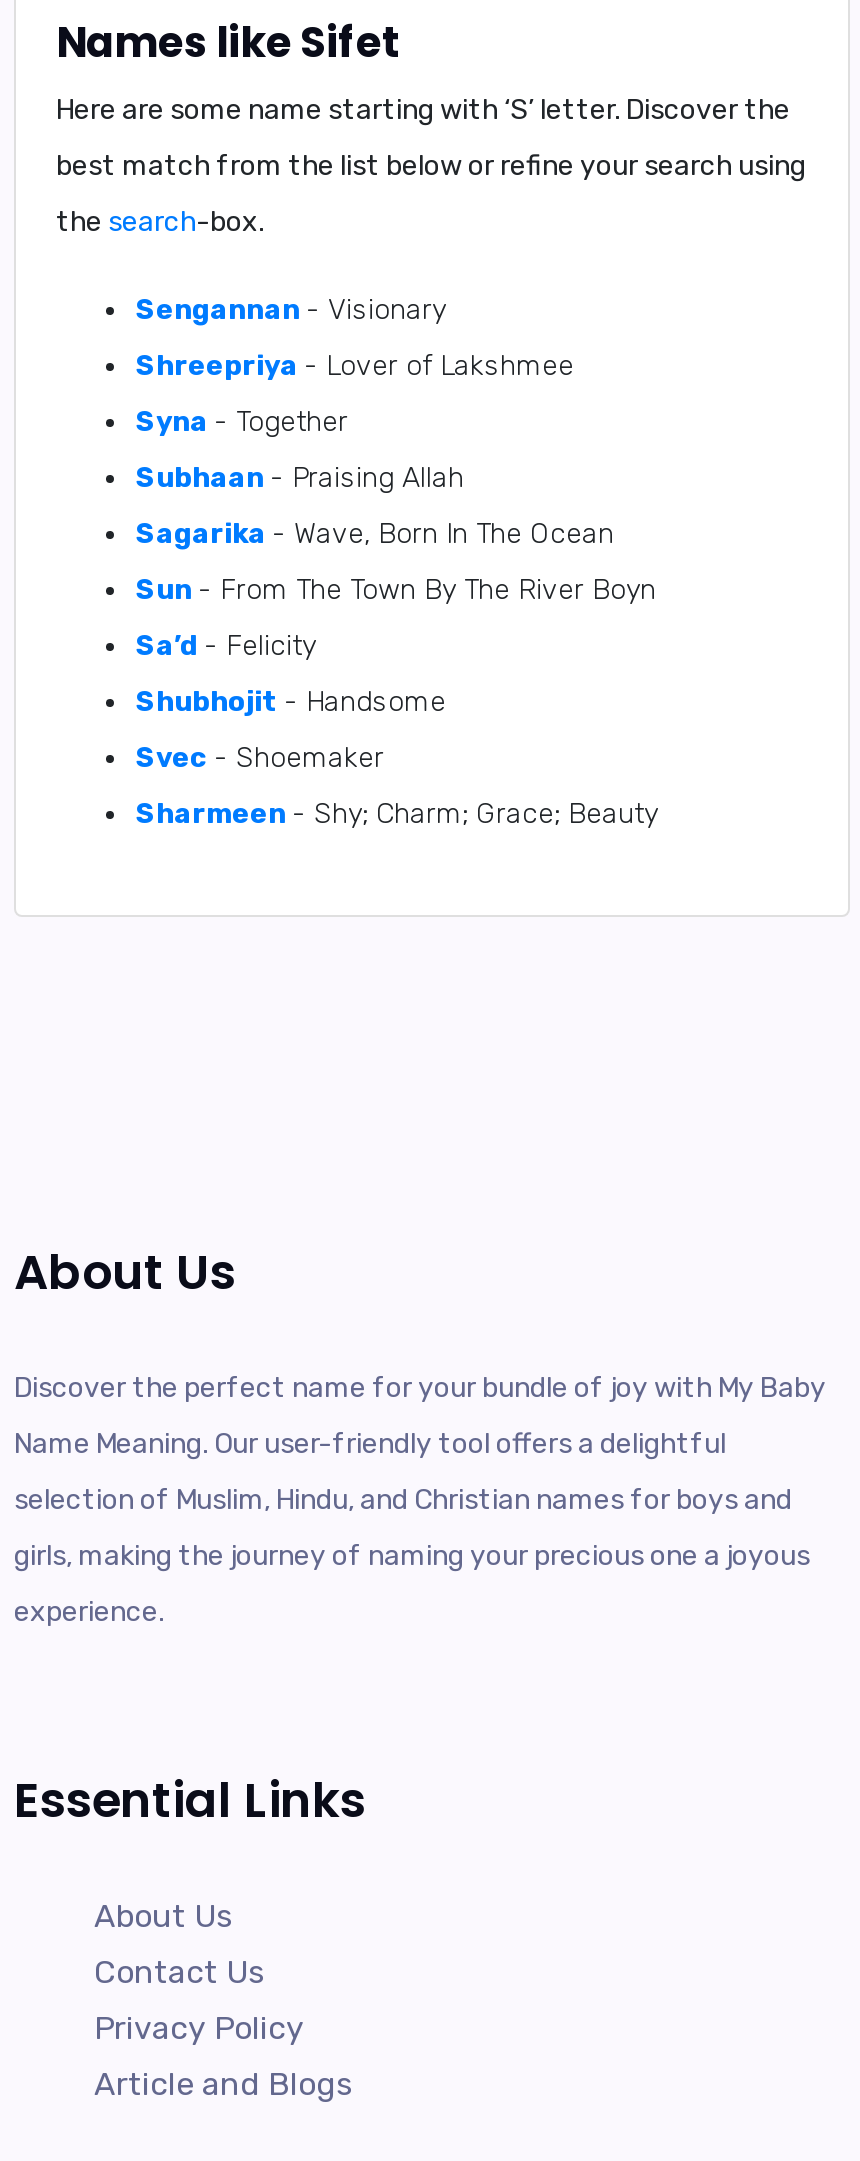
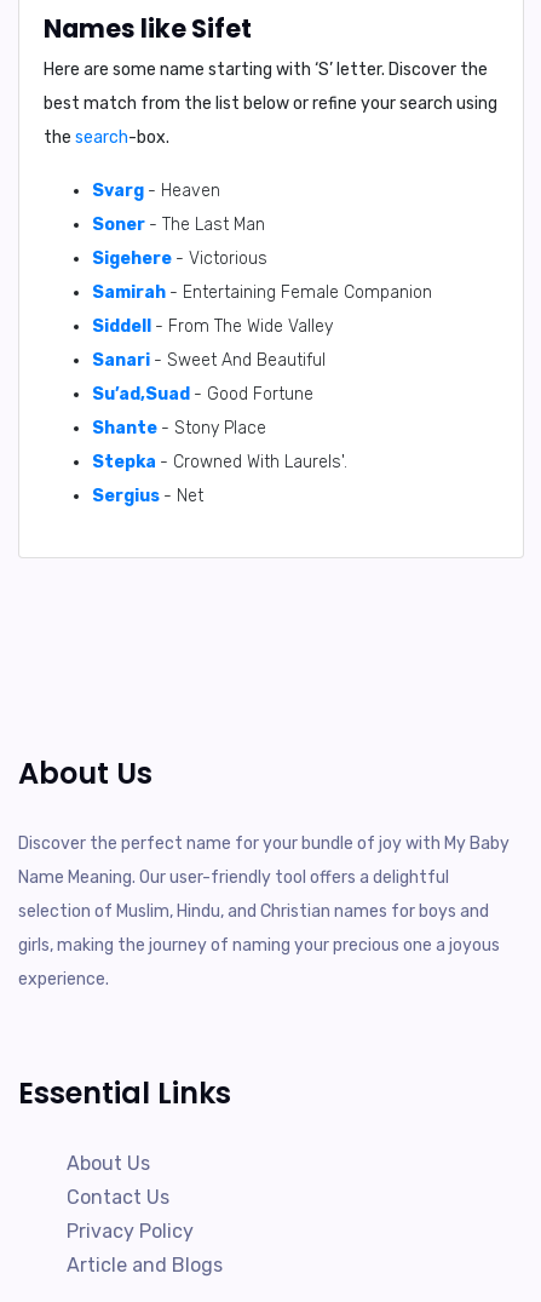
[136,293,446,327] Sengannan - Visionary -> [92,180,220,201] Svarg - Heaven
[136,349,574,383] Shreepriya - Lover of Lakshmee -> [92,214,265,235] Soner - The Last Man
[136,405,348,439] Syna - Together -> [92,248,267,269] Sigehere - Victorious
[136,461,464,495] Subhaan - Praising Allah -> [92,282,432,303] Samirah - Entertaining Female Companion
[136,517,614,551] Sagarika - Wave, Born In The Ocean -> [92,316,333,337] Siddell - From The Wide Valley
[136,573,656,607] Sun - From The Town By The River Boyn -> [92,350,326,371] Sanari - Sweet And Beautiful
[136,629,316,663] Sa’d - Felicity -> [92,384,313,405] Su’ad,Suad - Good Fortune
[136,685,446,719] Shubhojit - Handsome -> [92,418,266,438] Shante - Stony Place
[136,741,384,775] Svec - Shoemaker -> [92,452,347,472] Stepka - Crowned With Laurels'.
[136,797,658,831] Sharmeen - Shy; Charm; Grace; Beauty -> [92,486,203,506] Sergius - Net

